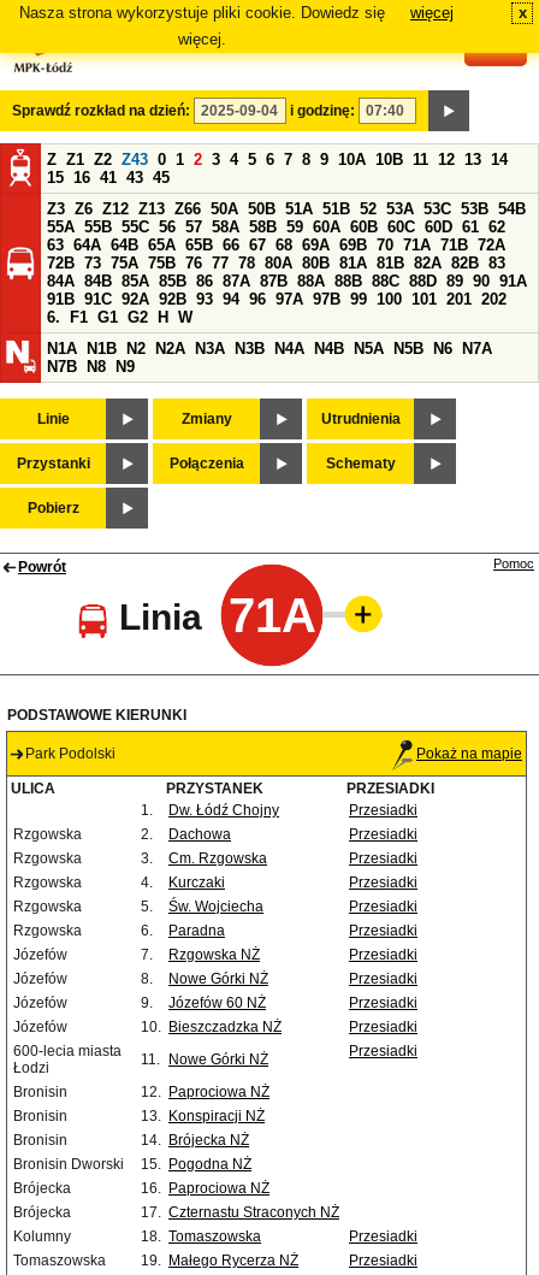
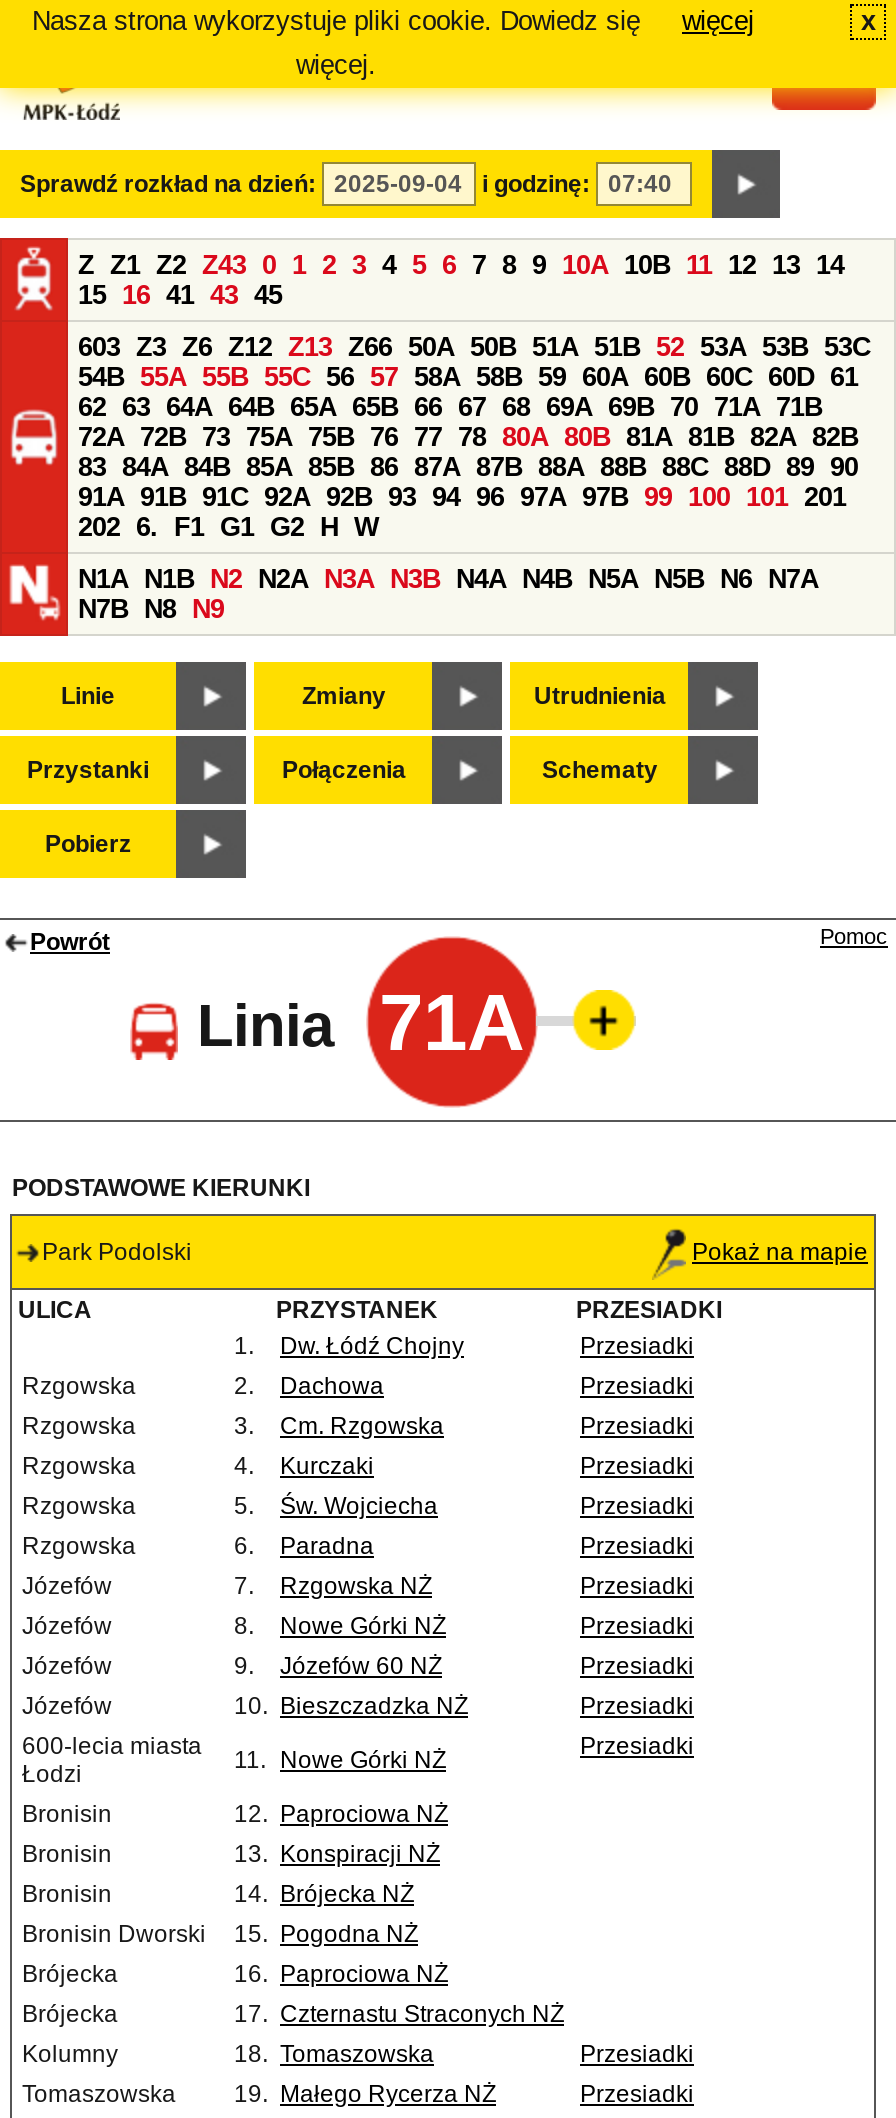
[47,200,527,326] Z3 Z6 Z12 Z13 Z66 50A 50B 51A 51B 52 53A 53C 53B 54B | 55A 55B 55C 56 57 58A 58B 59 60A 60B 60C 60D 61 62 | 63 64A 64B 65A 65B 66 67 68 69A 69B 70 71A 71B 72A | 72B 73 75A 75B 76 77 78 80A 80B 81A 81B 82A 82B 83 | 84A 84B 85A 85B 86 87A 87B 88A 88B 88C 88D 89 90 91A | 91B 91C 92A 92B 93 94 96 97A 97B 99 100 101 201 202 | 6. F1 G1 G2 H W -> [78,332,870,542] 603 Z3 Z6 Z12 Z13 Z66 50A 50B 51A 51B 52 53A 53B 53C | 54B 55A 55B 55C 56 57 58A 58B 59 60A 60B 60C 60D 61 | 62 63 64A 64B 65A 65B 66 67 68 69A 69B 70 71A 71B | 72A 72B 73 75A 75B 76 77 78 80A 80B 81A 81B 82A 82B | 83 84A 84B 85A 85B 86 87A 87B 88A 88B 88C 88D 89 90 | 91A 91B 91C 92A 92B 93 94 96 97A 97B 99 100 101 201 | 202 6. F1 G1 G2 H W

